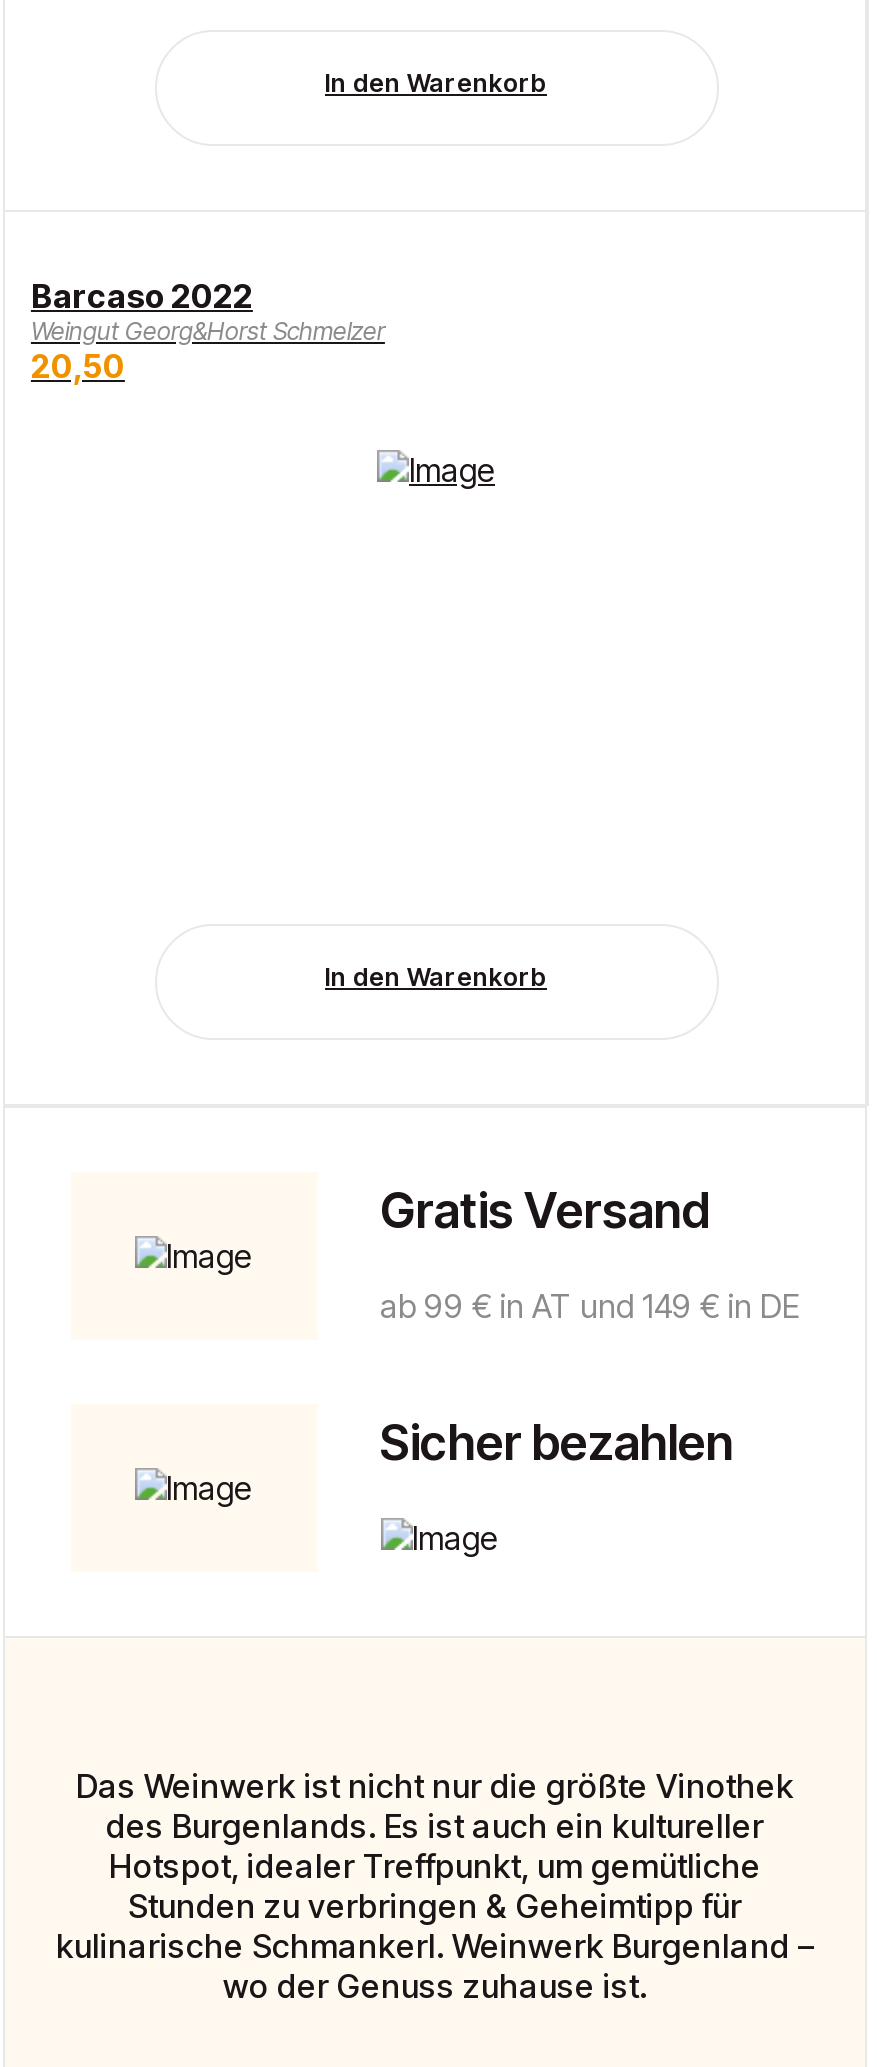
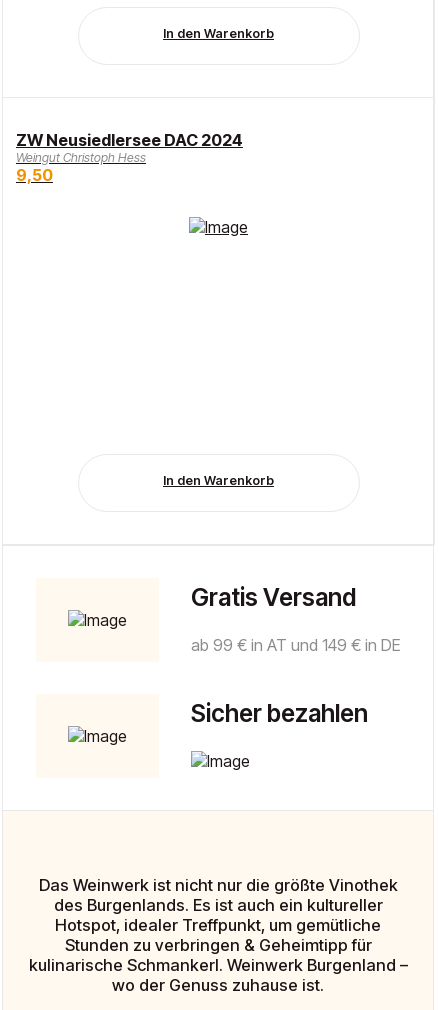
[31,276,385,386] Barcaso 2022 | Weingut Georg&Horst Schmelzer | 20,50 -> [16,130,243,185] ZW Neusiedlersee DAC 2024 | Weingut Christoph Hess | 9,50

